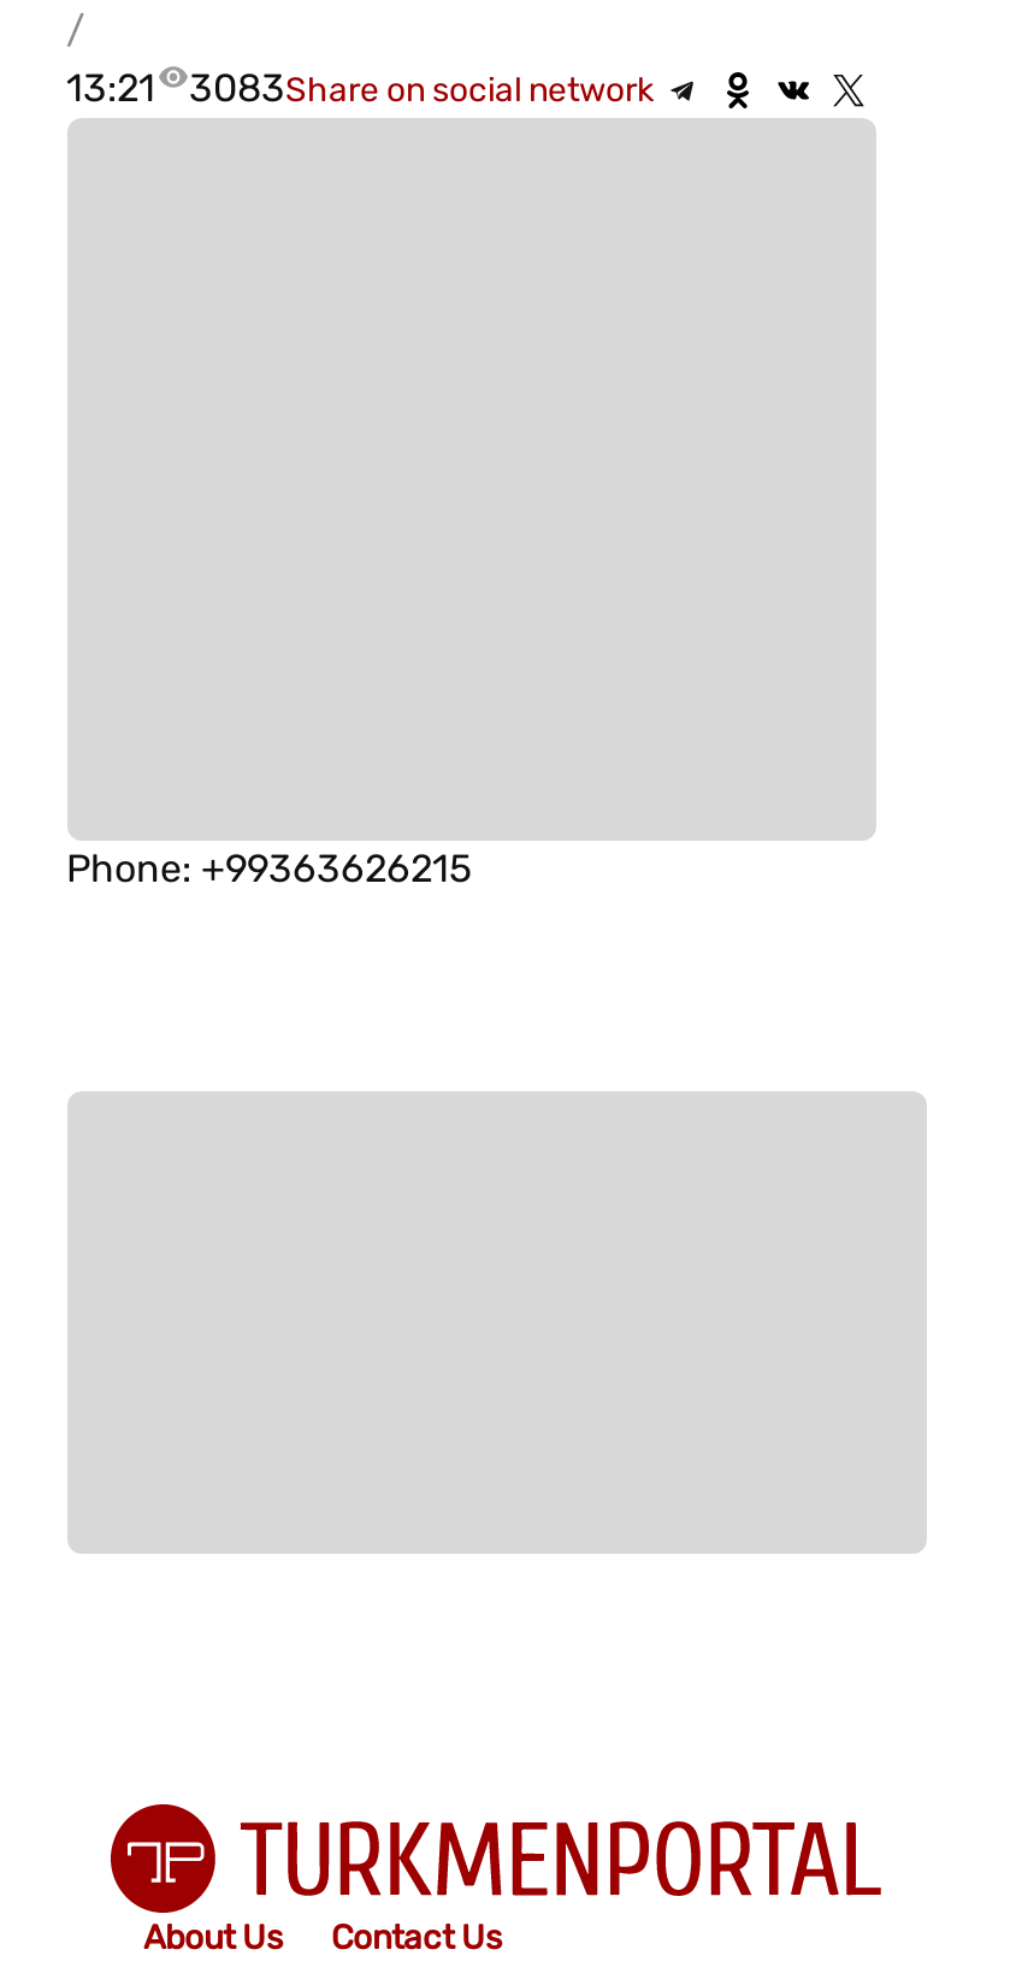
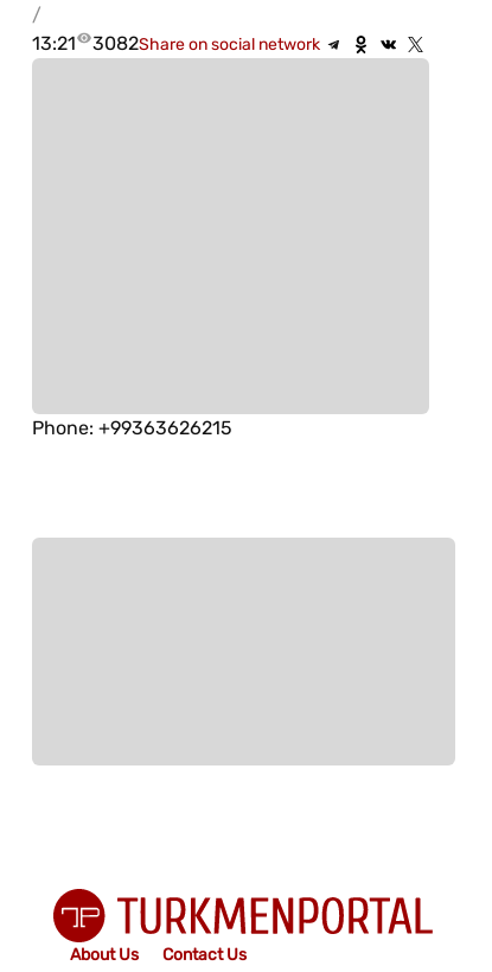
[189,65,654,111] 3083Share on social network -> [92,32,320,55] 3082Share on social network

